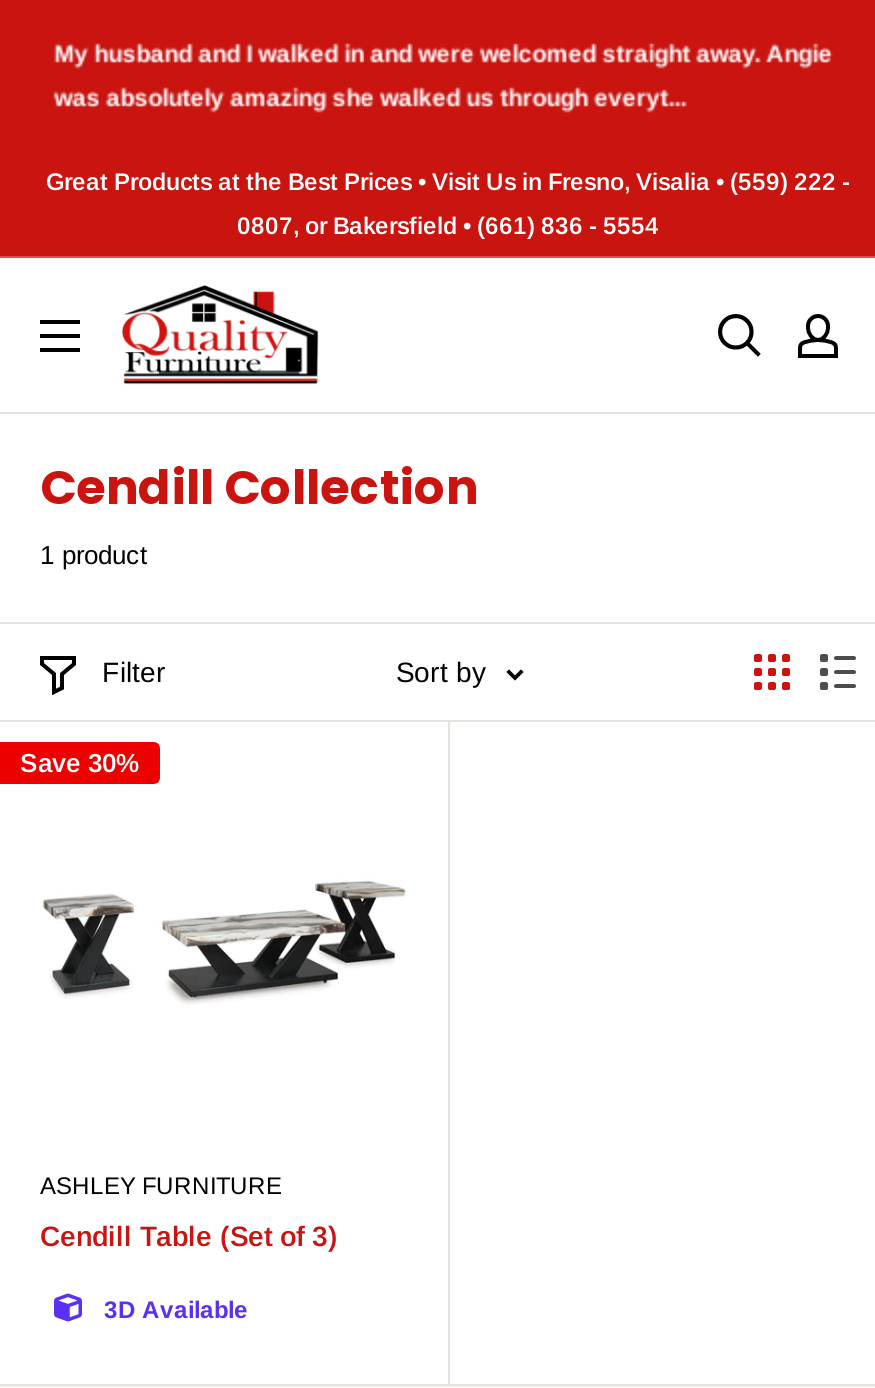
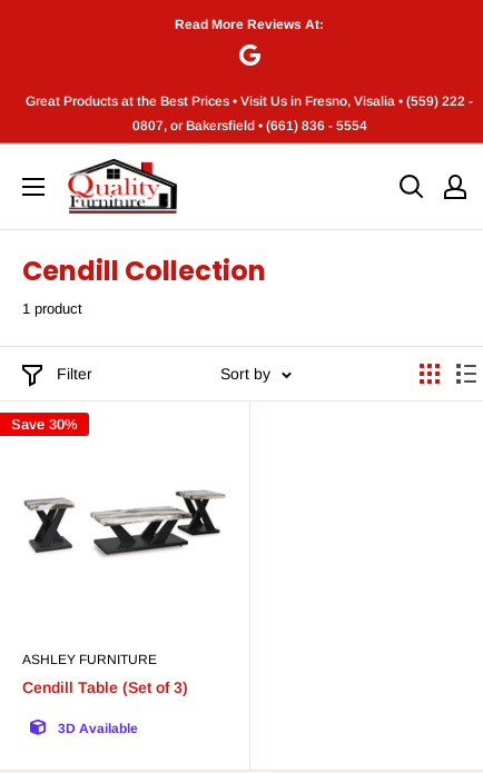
[40,40,818,112] My husband and I walked in and were welcomed straight away. Angie | was absolutely amazing she walked us through everyt... -> [175,16,324,32] Read More Reviews At:

